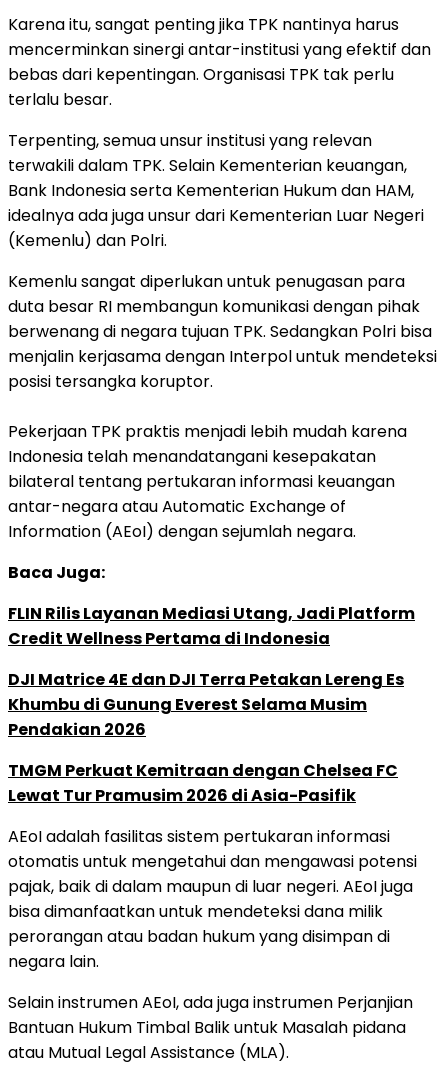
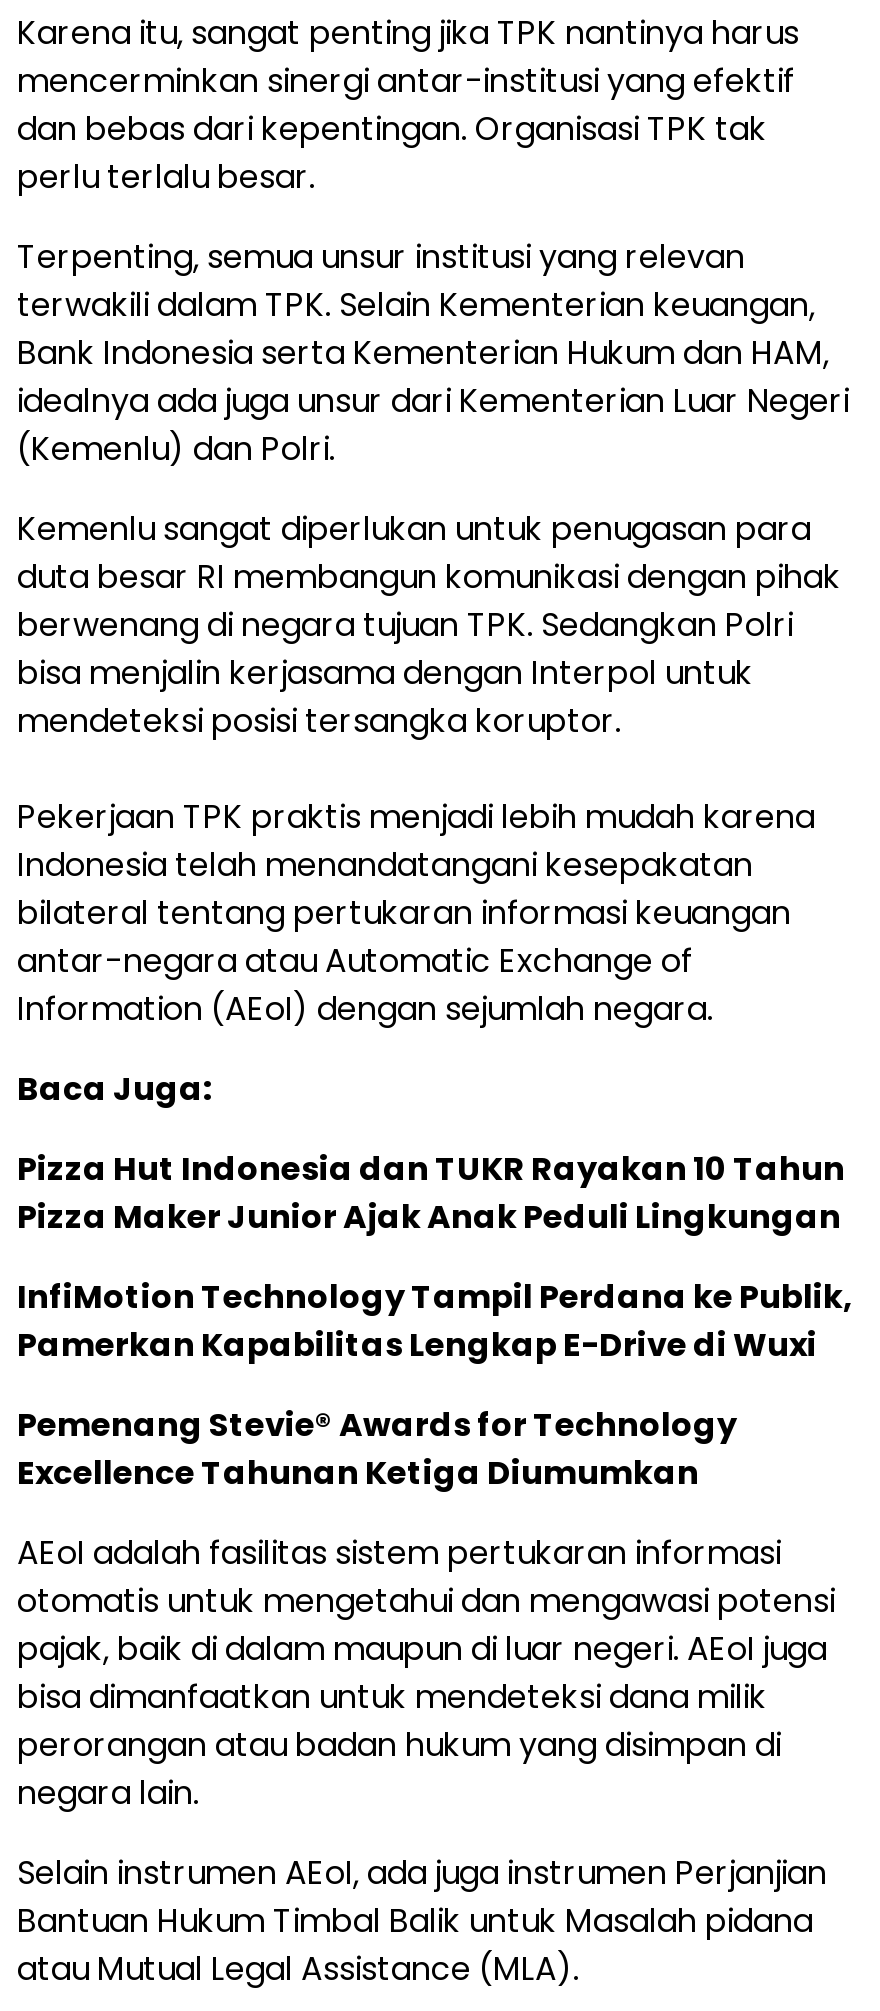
[8,602,415,650] FLIN Rilis Layanan Mediasi Utang, Jadi Platform | Credit Wellness Pertama di Indonesia -> [17,1147,845,1241] Pizza Hut Indonesia dan TUKR Rayakan 10 Tahun | Pizza Maker Junior Ajak Anak Peduli Lingkungan
[8,668,404,741] DJI Matrice 4E dan DJI Terra Petakan Lereng Es | Khumbu di Gunung Everest Selama Musim | Pendakian 2026 -> [17,1275,853,1369] InfiMotion Technology Tampil Perdana ke Publik, | Pamerkan Kapabilitas Lengkap E-Drive di Wuxi
[8,759,398,807] TMGM Perkuat Kemitraan dengan Chelsea FC | Lewat Tur Pramusim 2026 di Asia-Pasifik -> [17,1403,737,1497] Pemenang Stevie® Awards for Technology | Excellence Tahunan Ketiga Diumumkan

